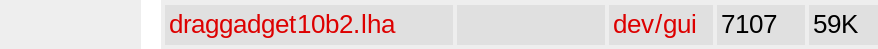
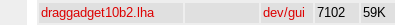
[613,9,859,39] dev/gui 7107 59K -> [263,5,386,20] dev/gui 7102 59K

